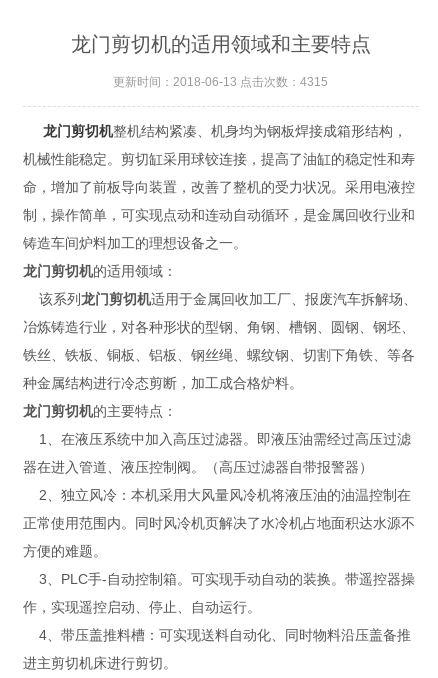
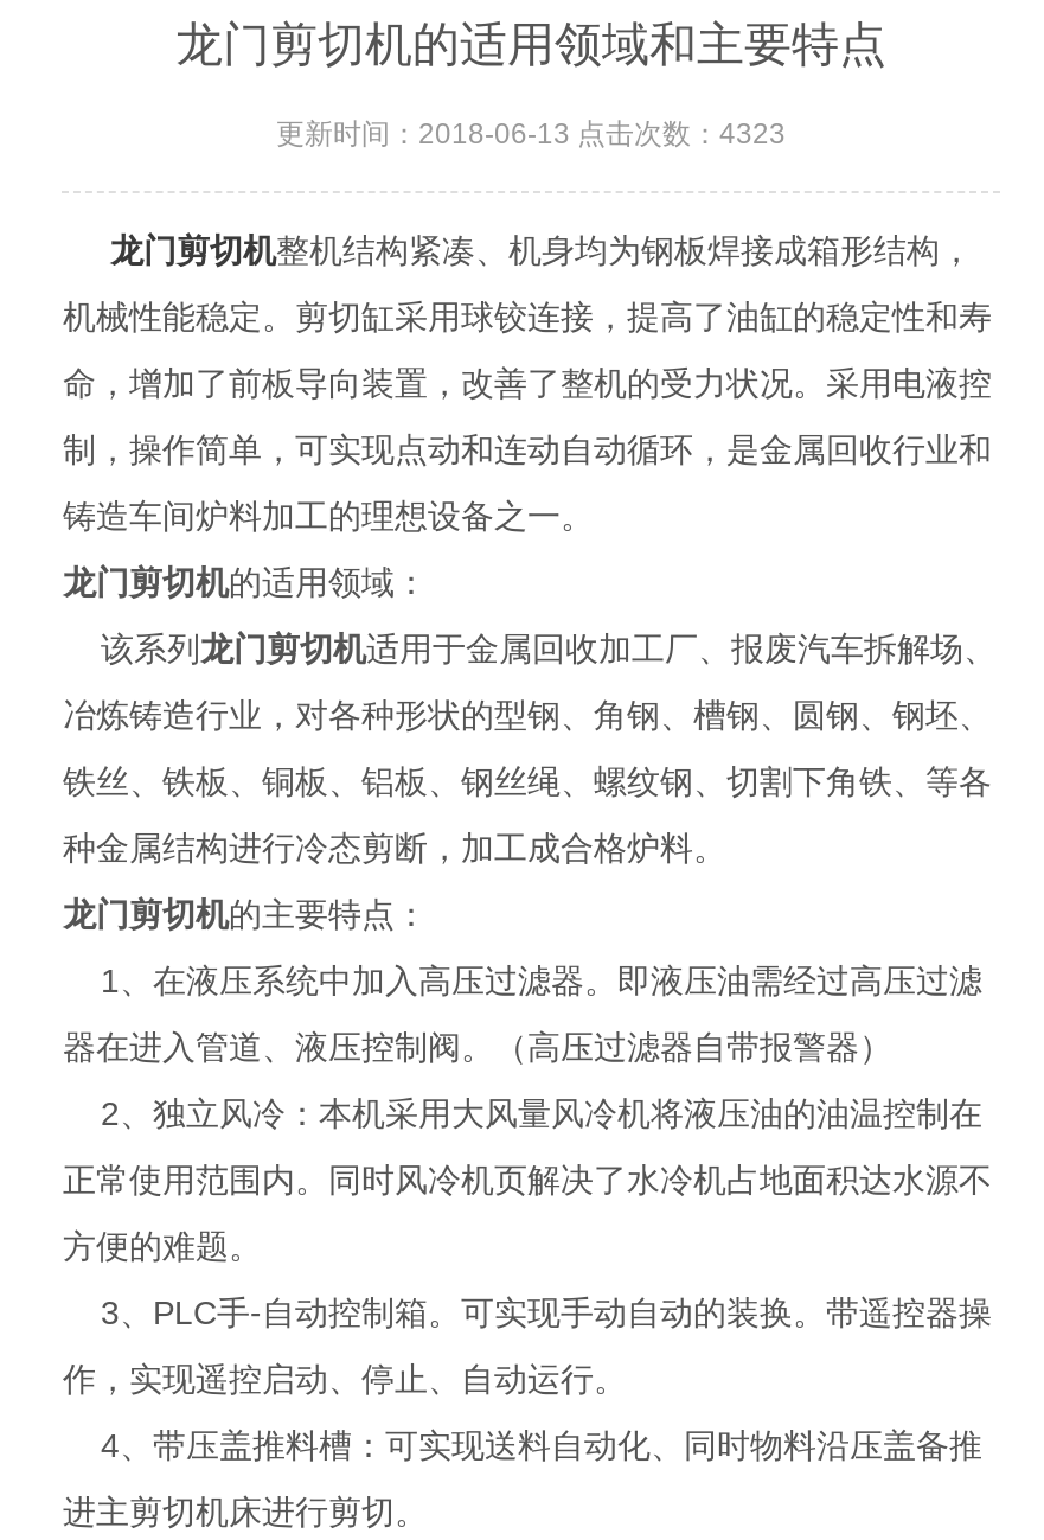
[113,75,328,89] 更新时间：2018-06-13 点击次数：4315 -> [276,117,786,150] 更新时间：2018-06-13 点击次数：4323

